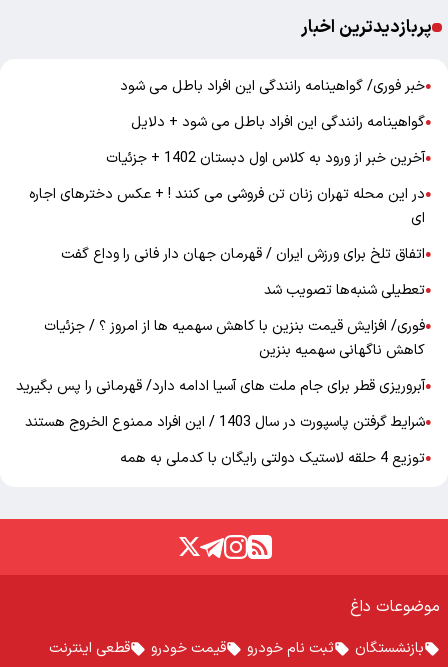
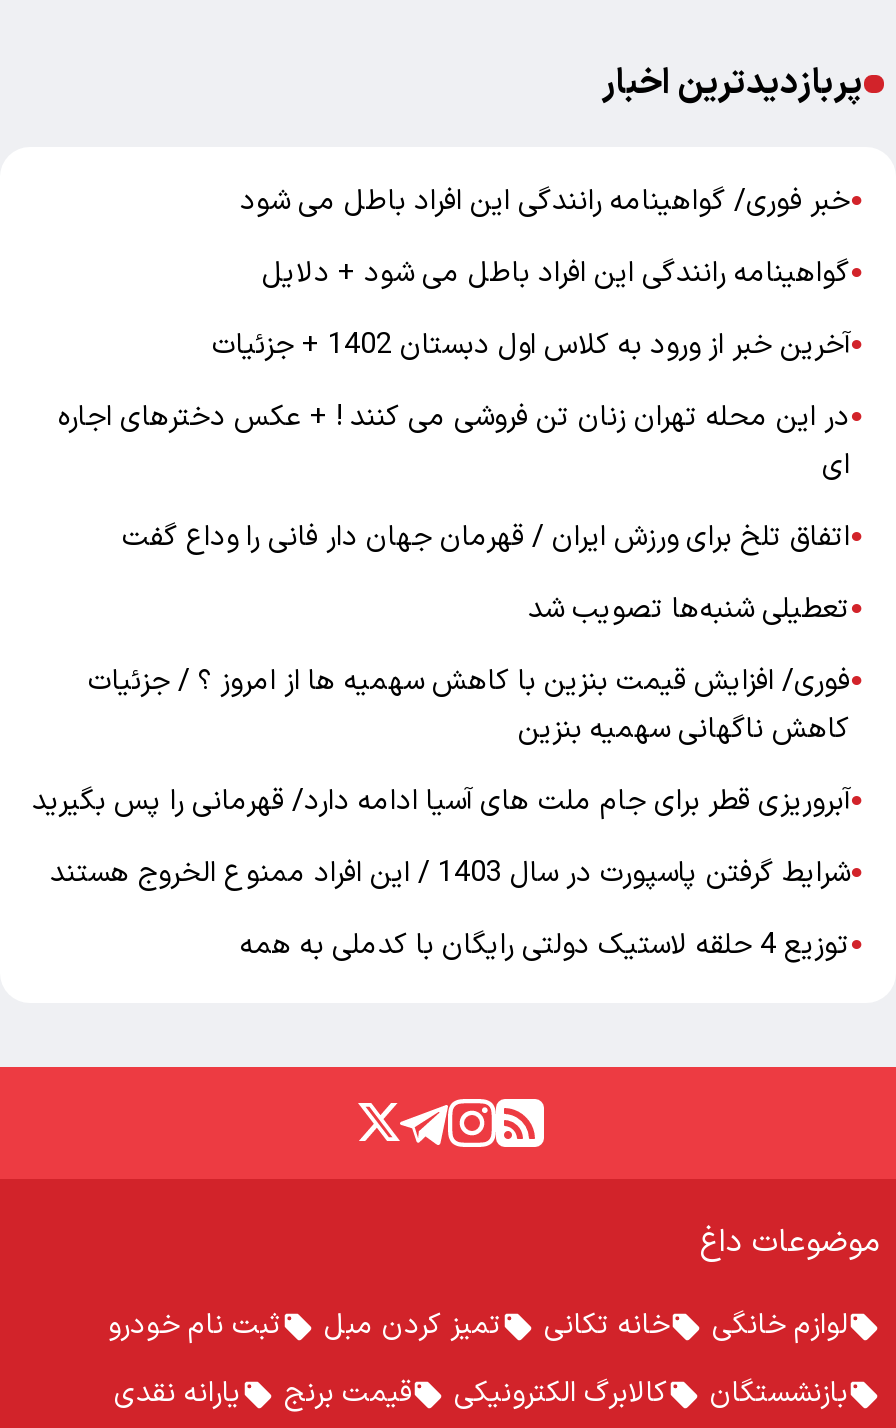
none -> [108,1305,848,1347] لوازم خانگی | خانه تکانی | تمیز کردن مبل | ثبت نام خودرو
[49,638,334,659] ثبت نام خودرو | قیمت خودرو | قطعی اینترنت -> [114,1373,668,1415] کالابرگ الکترونیکی | قیمت برنج | یارانه نقدی

